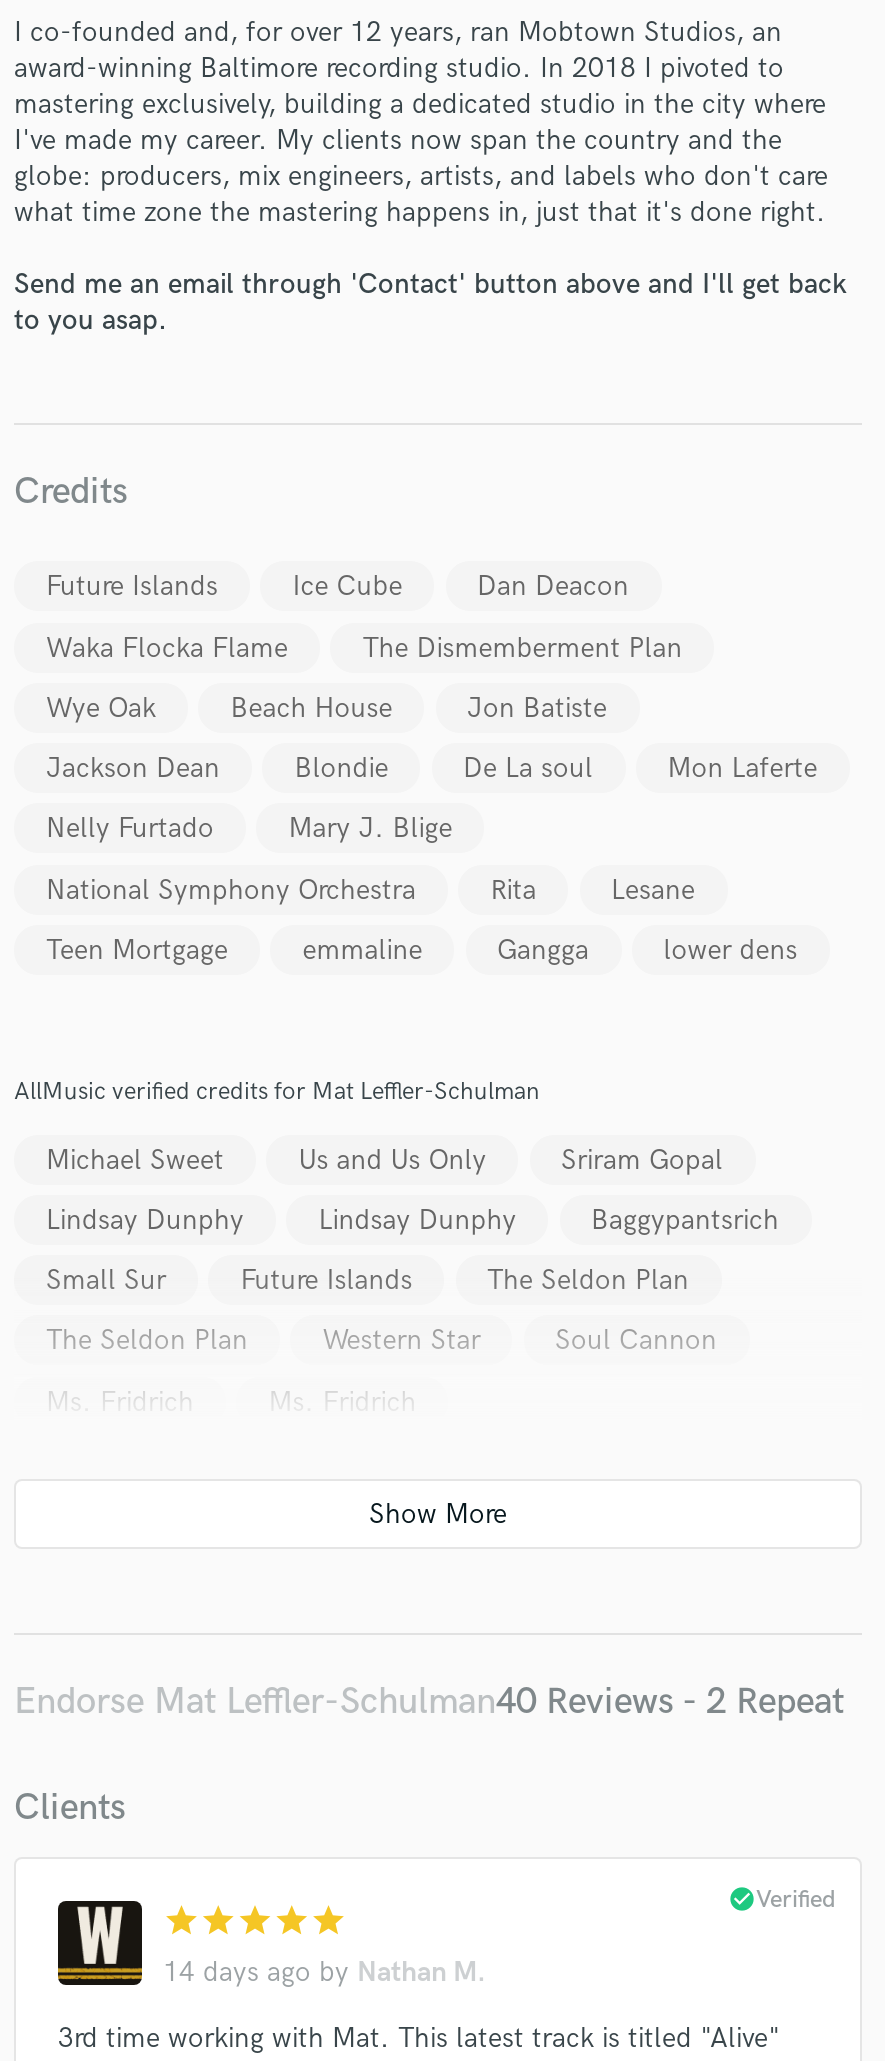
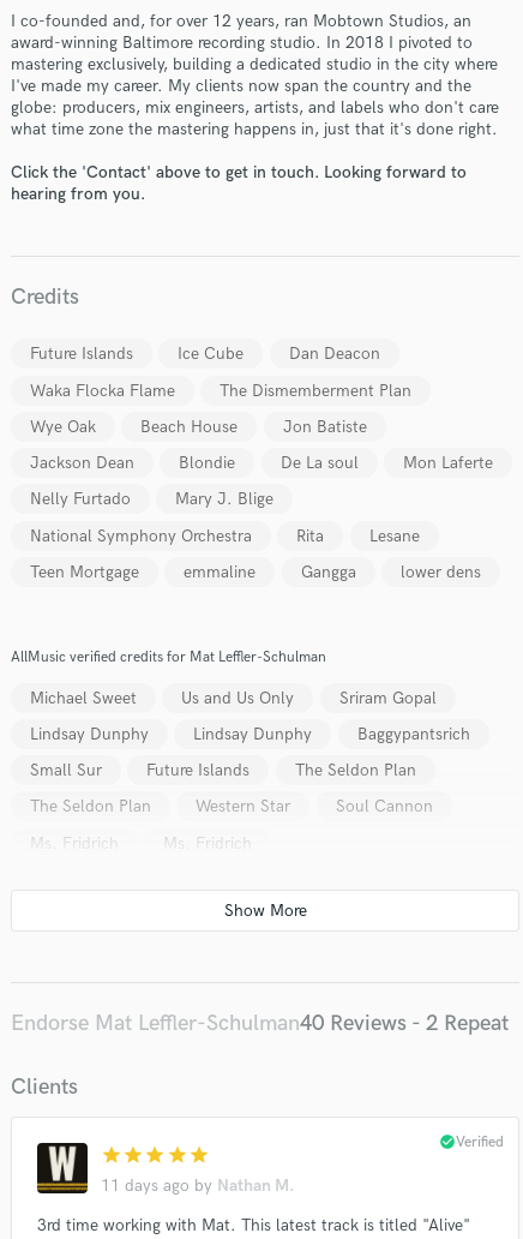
[14,268,846,338] Send me an email through 'Contact' button above and I'll get back | to you asap. -> [11,163,467,205] Click the 'Contact' above to get in touch. Looking forward to | hearing from you.
[163,1955,485,1989] 14 days ago by Nathan M. -> [100,1175,293,1196] 11 days ago by Nathan M.

